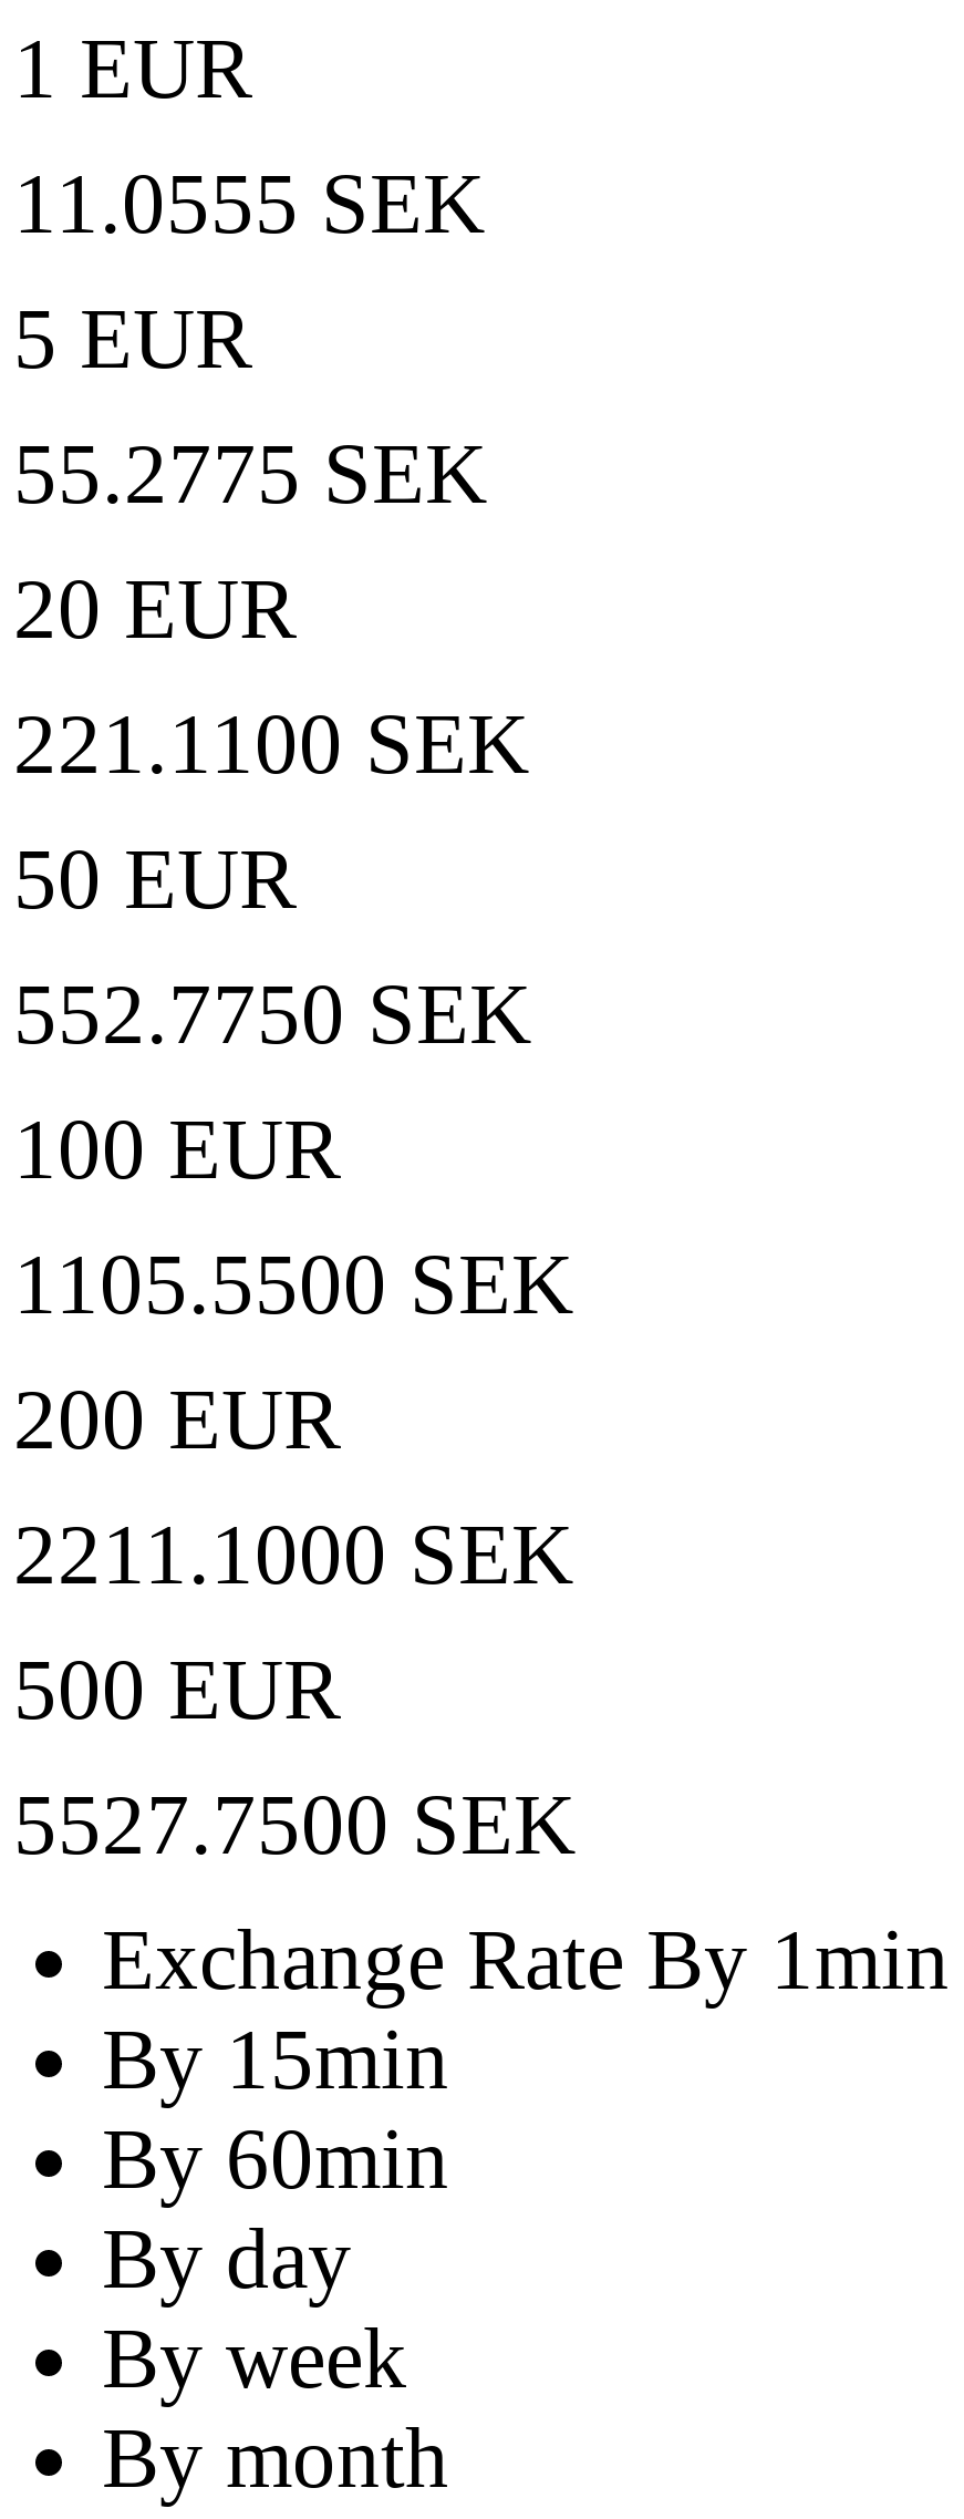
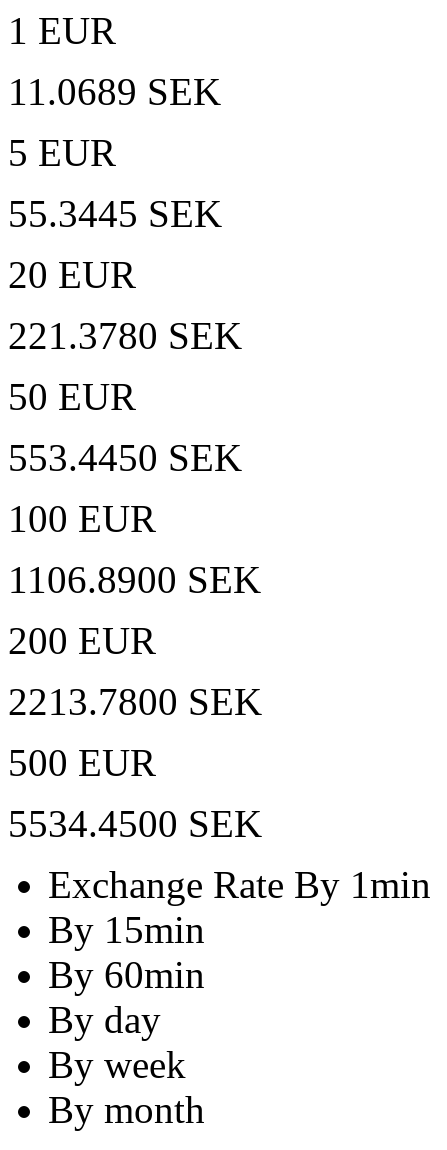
[13,155,485,250] 11.0555 SEK -> [8,70,221,113] 11.0689 SEK
[13,425,487,520] 55.2775 SEK -> [8,192,222,235] 55.3445 SEK
[13,695,529,790] 221.1100 SEK -> [8,314,242,357] 221.3780 SEK
[13,965,531,1061] 552.7750 SEK -> [8,436,242,479] 553.4450 SEK
[13,1235,573,1331] 1105.5500 SEK -> [8,558,261,601] 1106.8900 SEK
[13,1506,573,1601] 2211.1000 SEK -> [8,680,262,723] 2213.7800 SEK
[13,1776,576,1871] 5527.7500 SEK -> [8,802,262,845] 5534.4500 SEK

